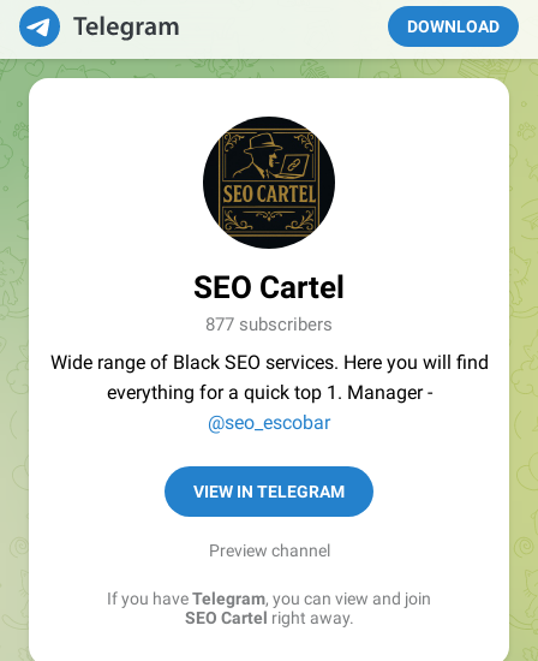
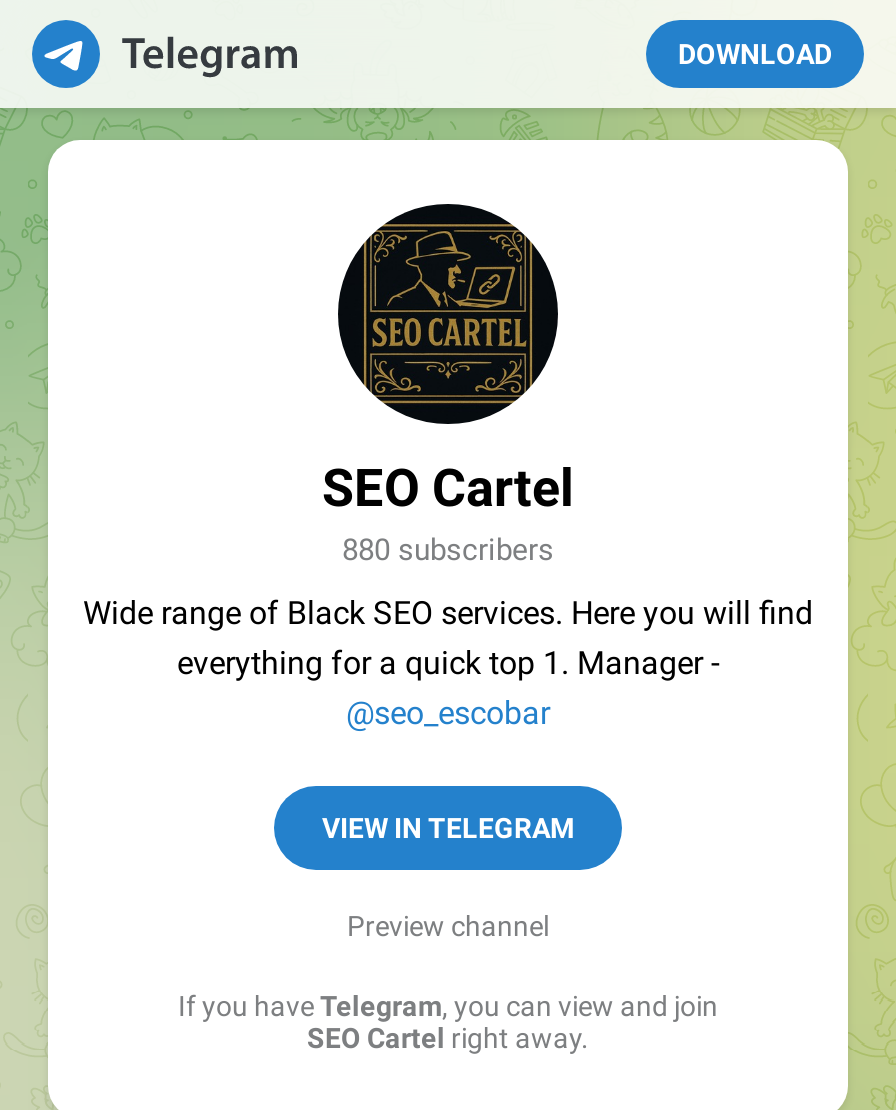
[205,314,333,335] 877 subscribers -> [342,532,554,568] 880 subscribers

